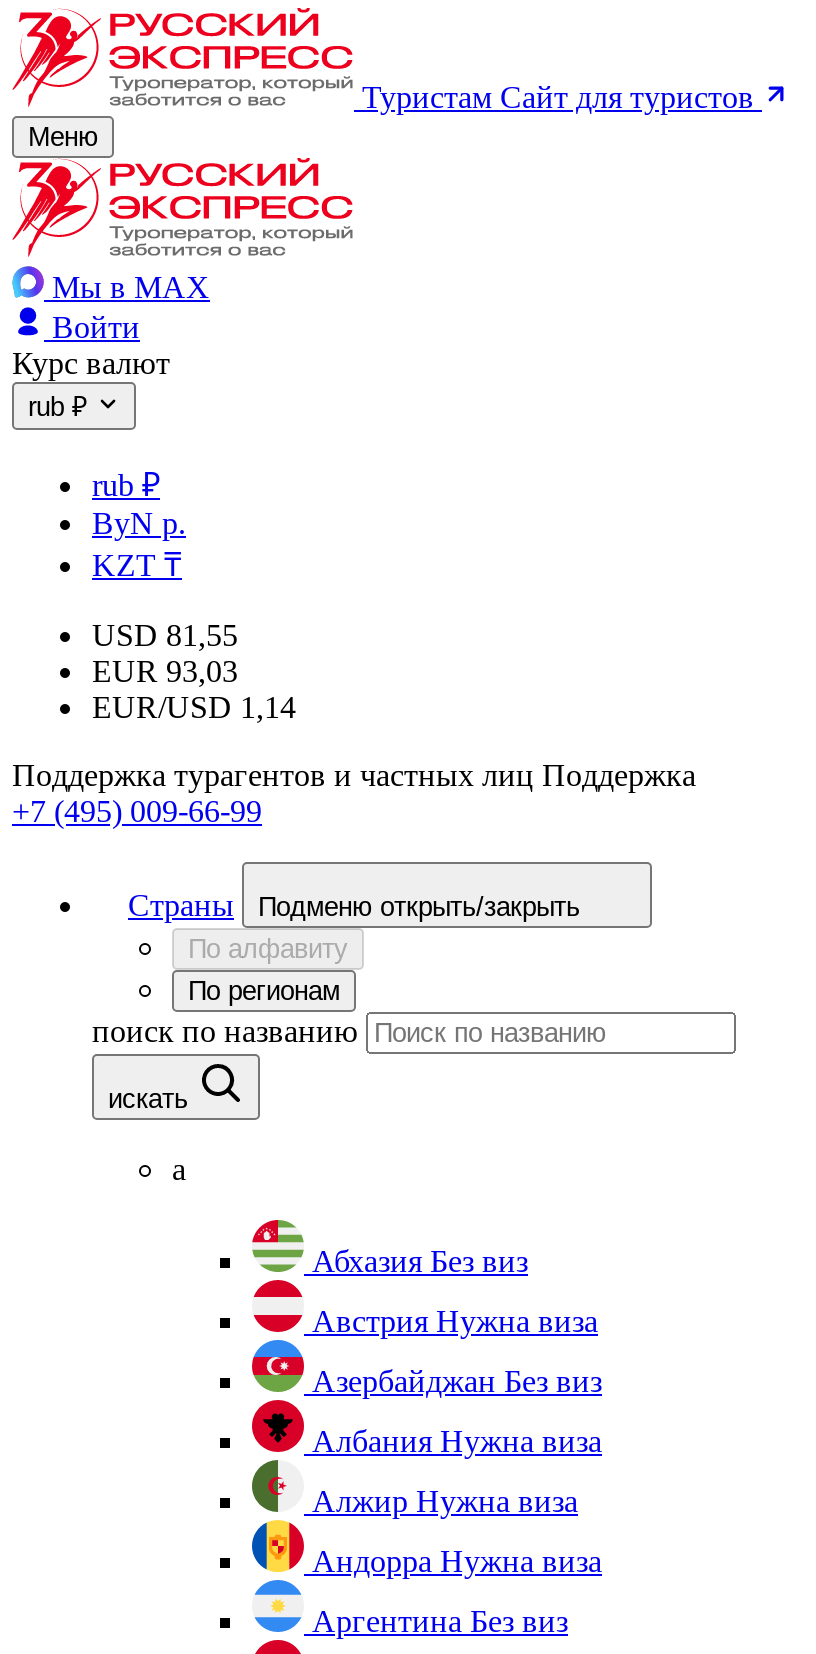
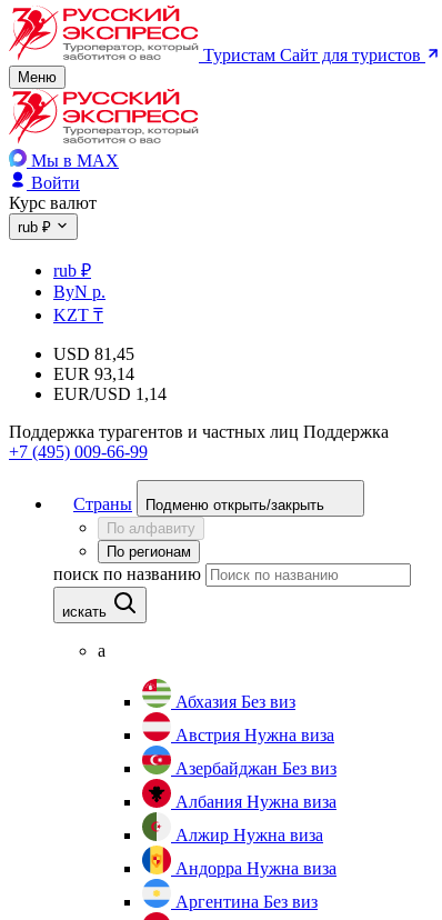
[92,618,238,652] USD 81,55 -> [53,344,134,363] USD 81,45
[92,654,238,688] EUR 93,03 -> [53,364,134,383] EUR 93,14

